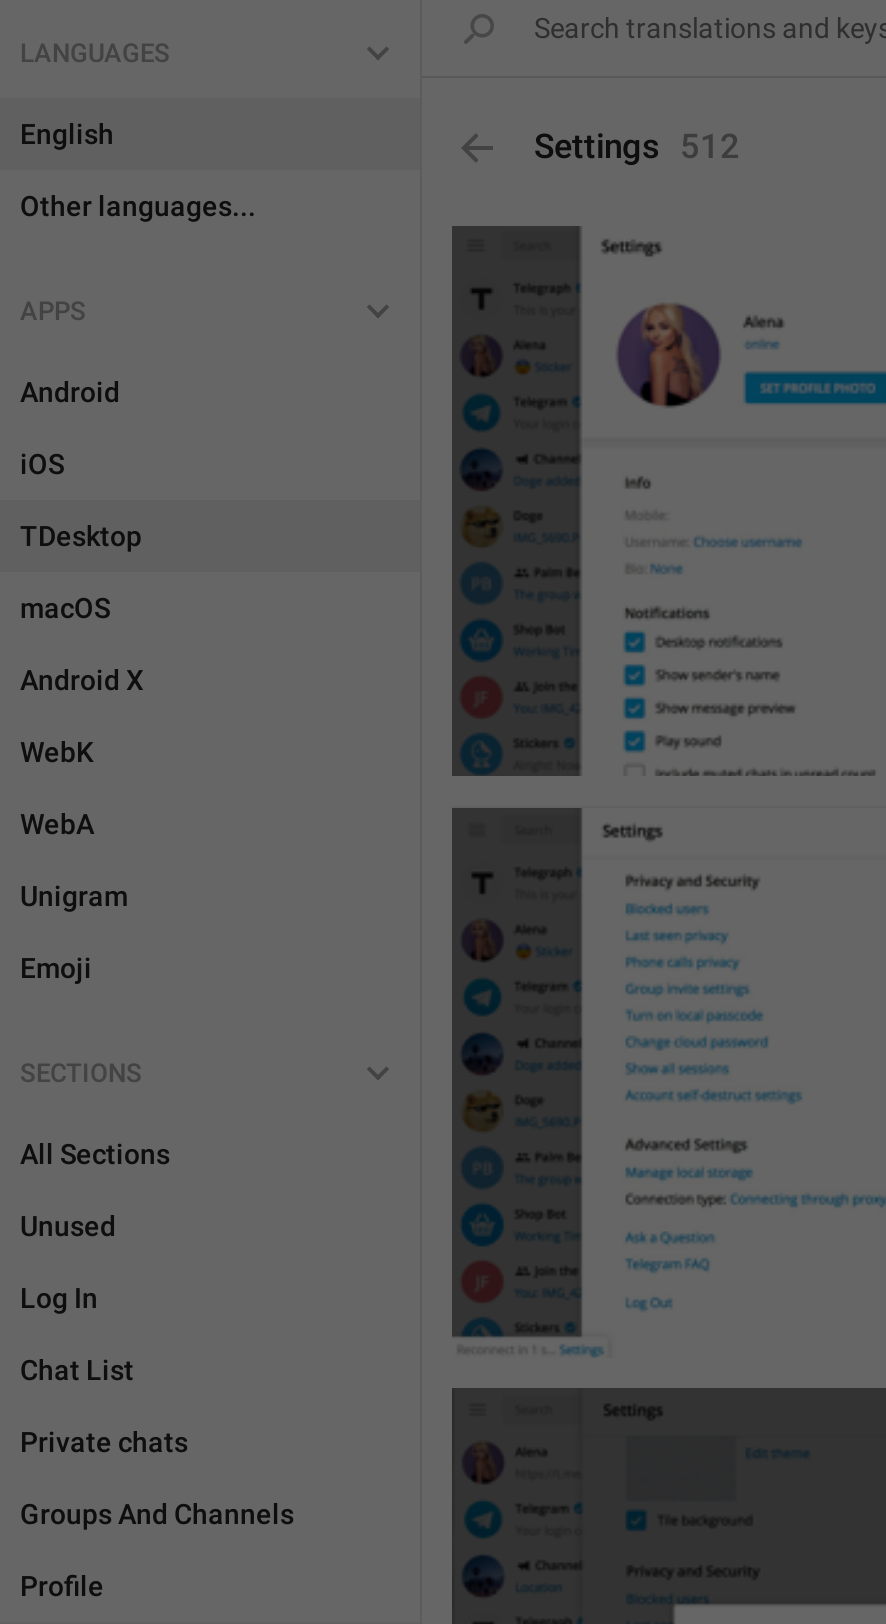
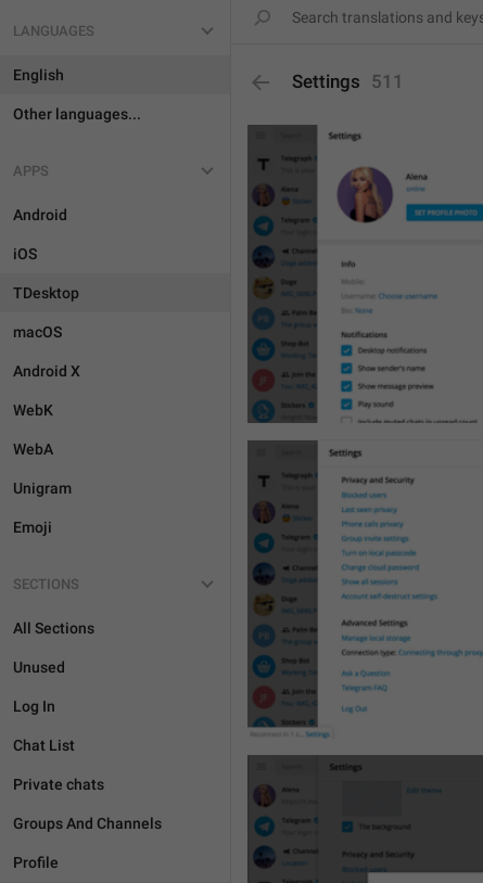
[534,126,740,166] Settings 512 -> [292,71,404,92] Settings 511

